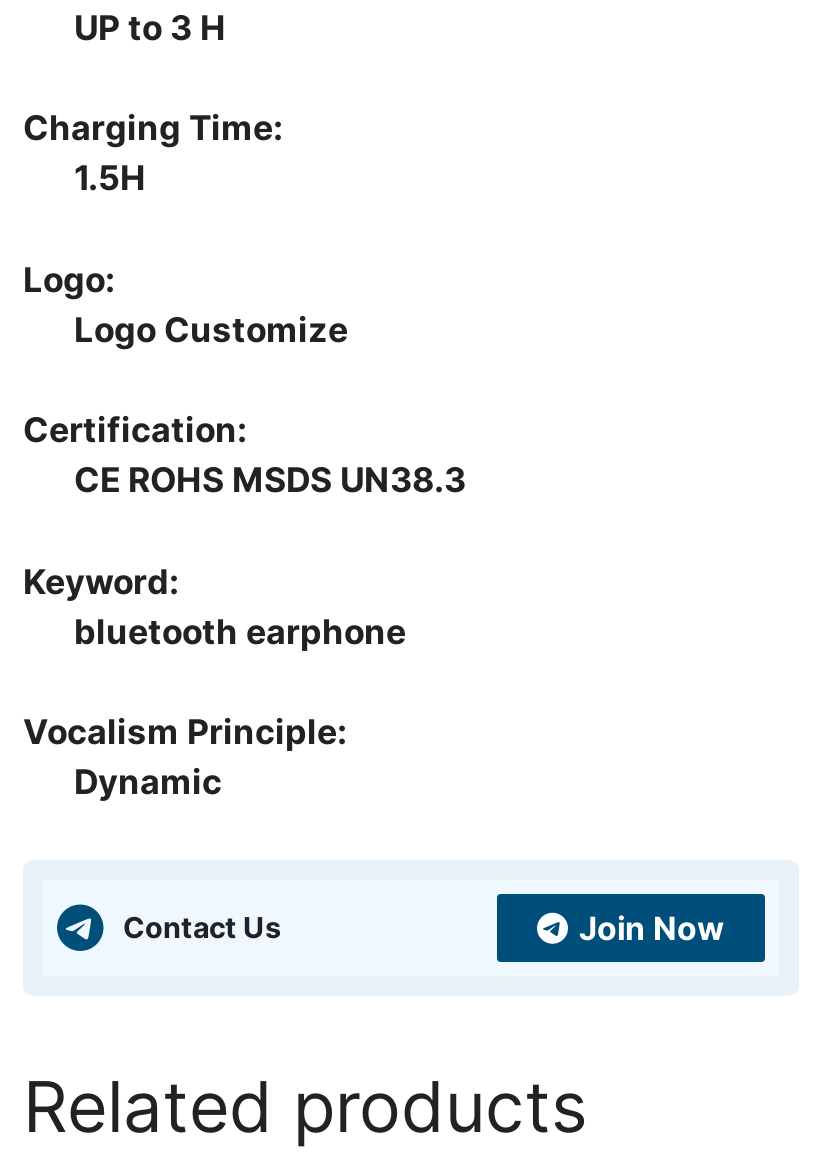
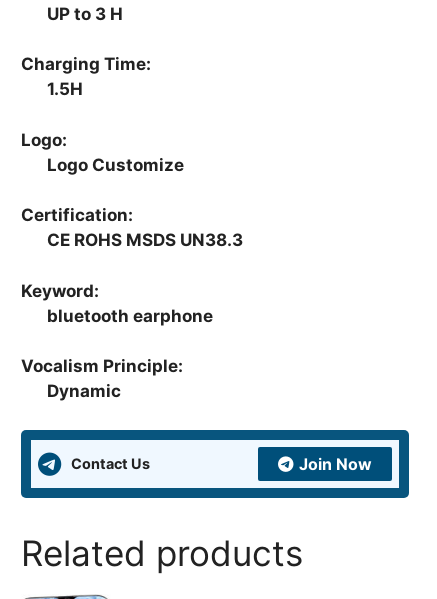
[23,860,799,996] [image] -> [20,429,410,499] [image]

